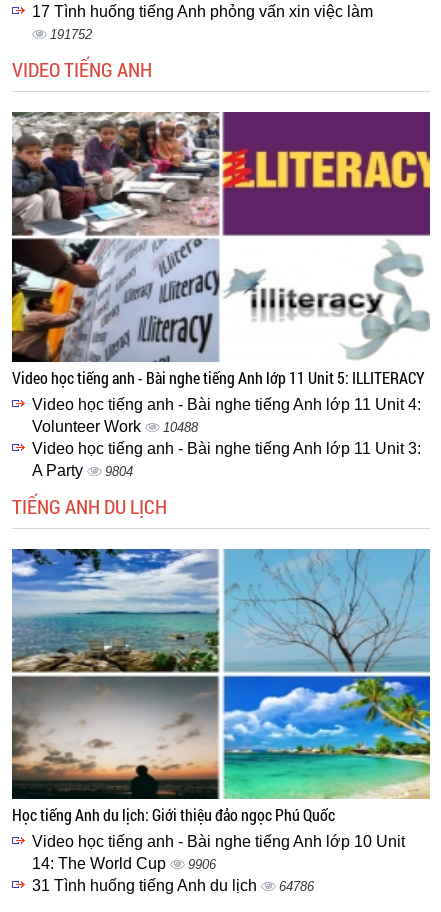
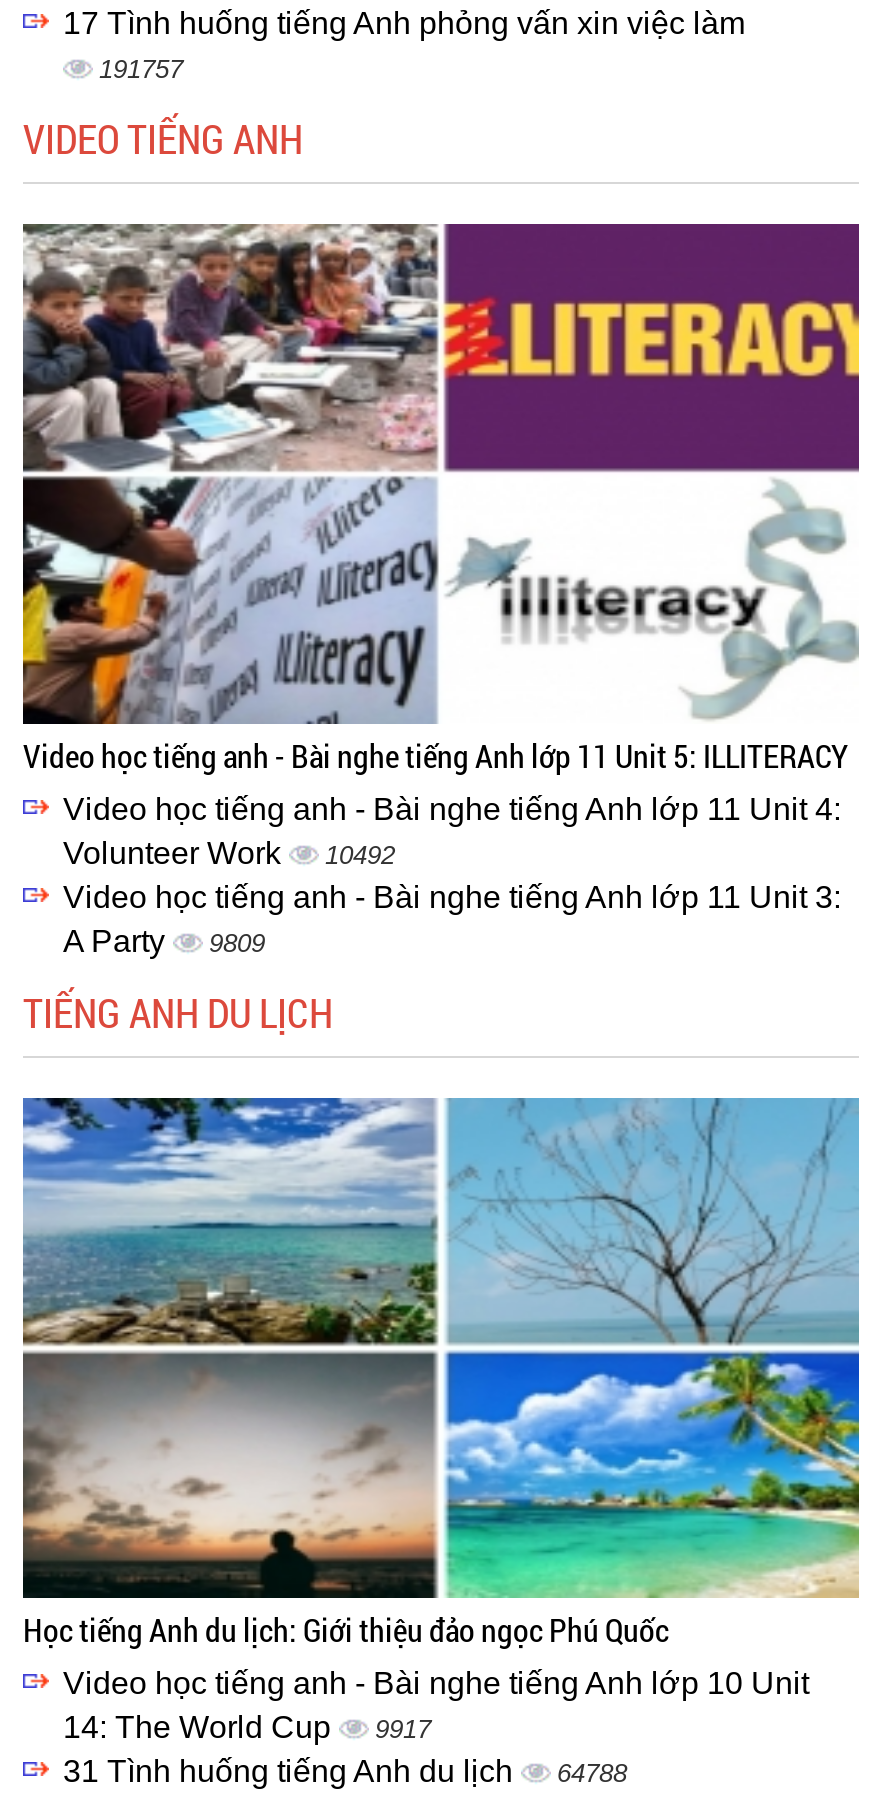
[50,27,92,42] 191752 -> [99,54,183,84] 191757
[32,418,198,435] Volunteer Work 10488 -> [63,836,395,870] Volunteer Work 10492
[32,462,133,479] A Party 9804 -> [63,924,265,958] A Party 9809
[32,855,216,872] 14: The World Cup 9906 -> [63,1710,431,1744] 14: The World Cup 9917
[32,877,314,894] 31 Tình huống tiếng Anh du lịch 64786 -> [63,1754,627,1788] 31 Tình huống tiếng Anh du lịch 64788

